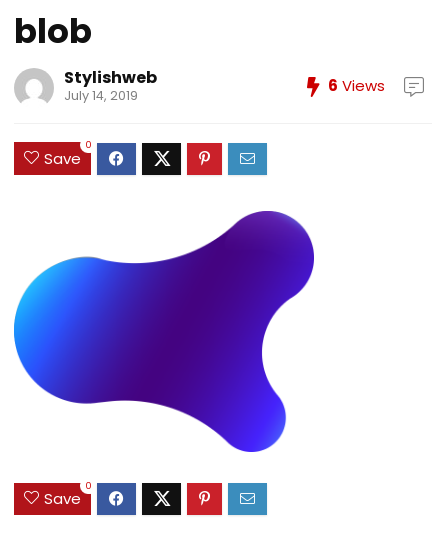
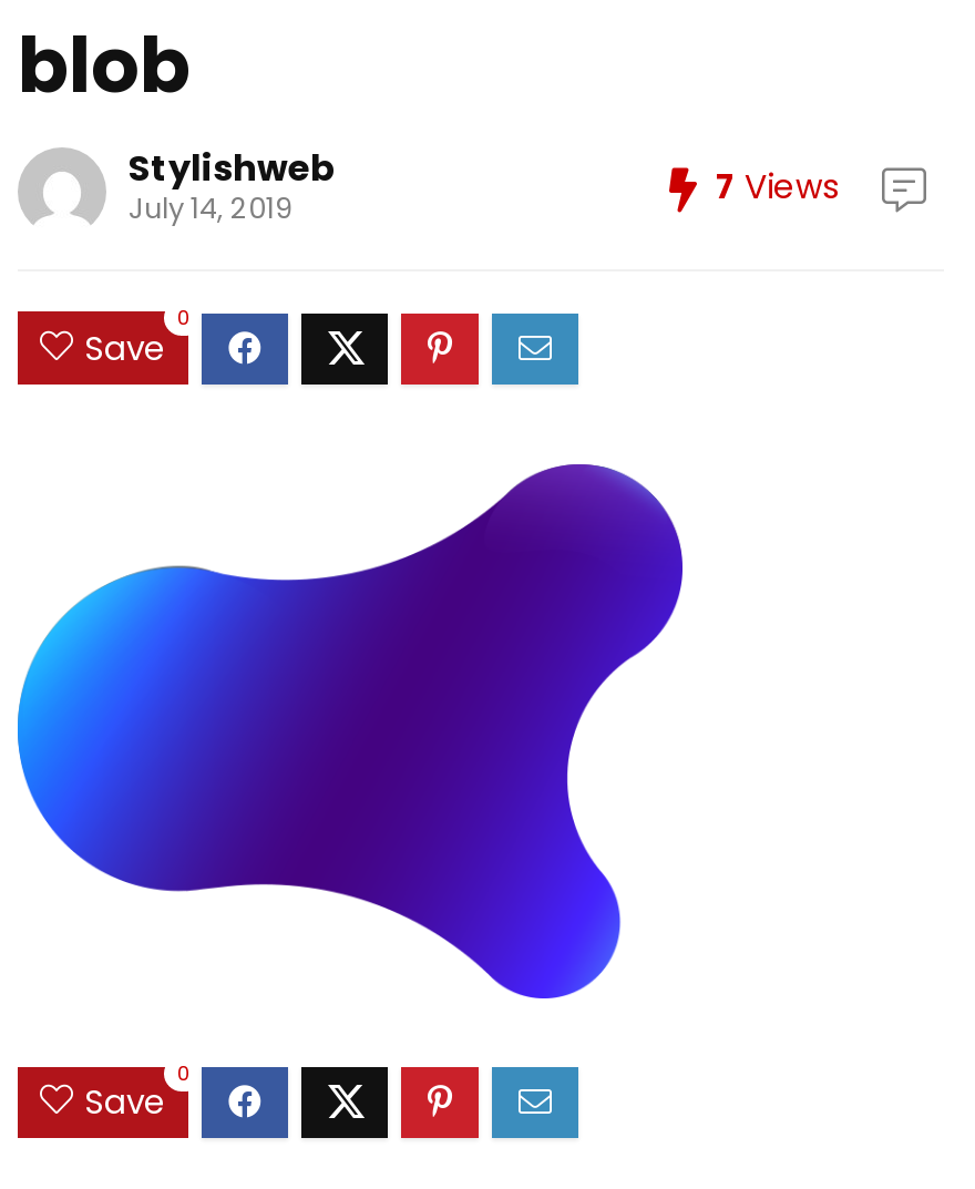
[328,75,385,96] 6 Views -> [716,163,840,209] 7 Views

